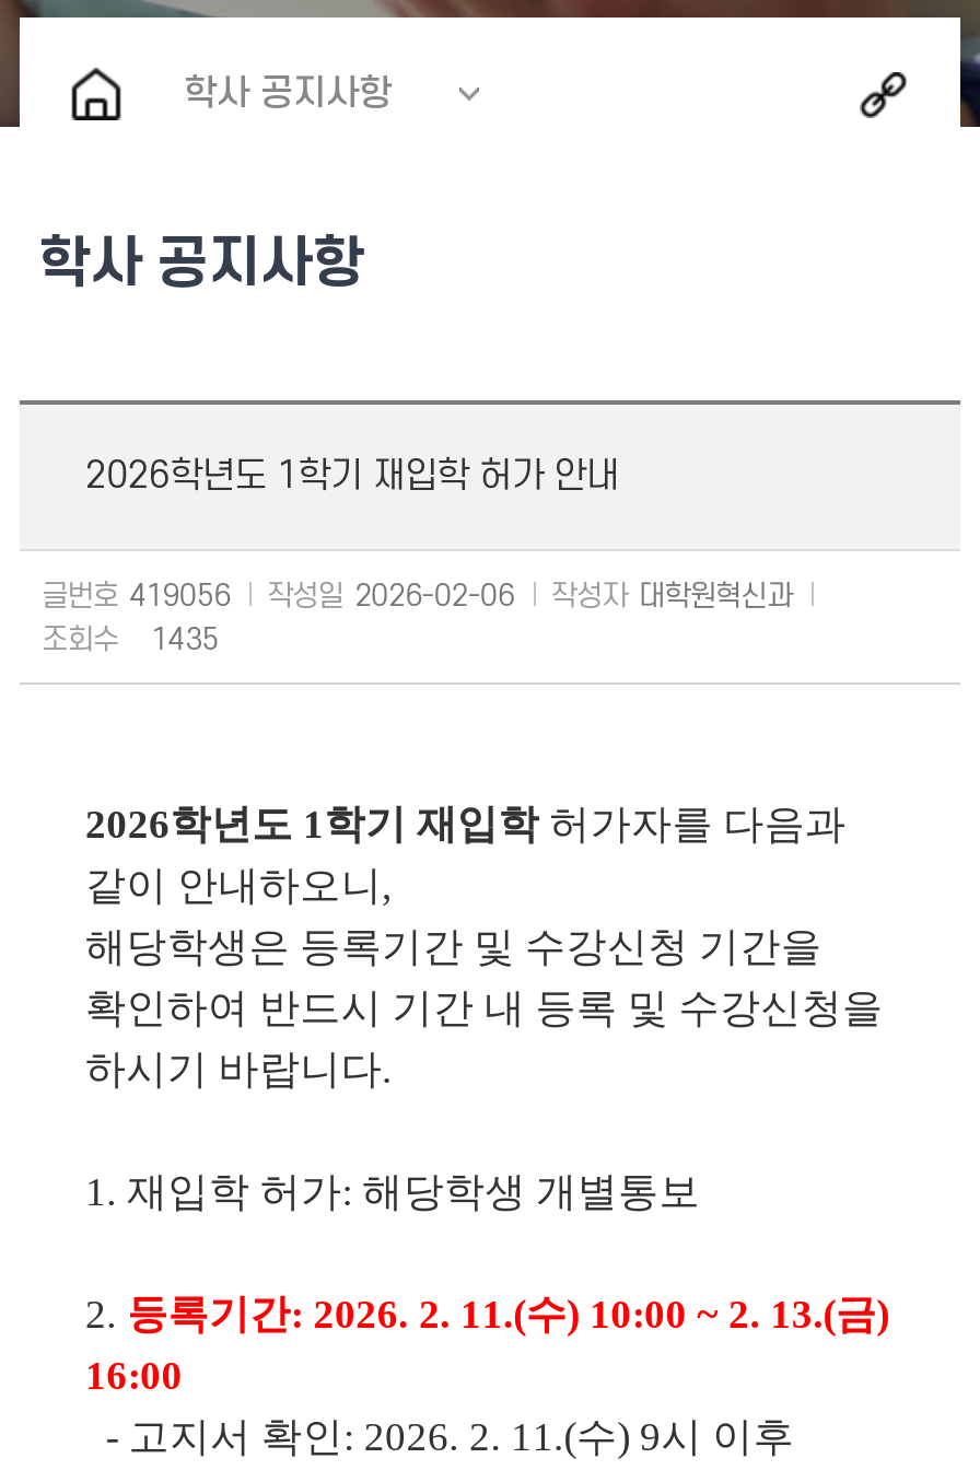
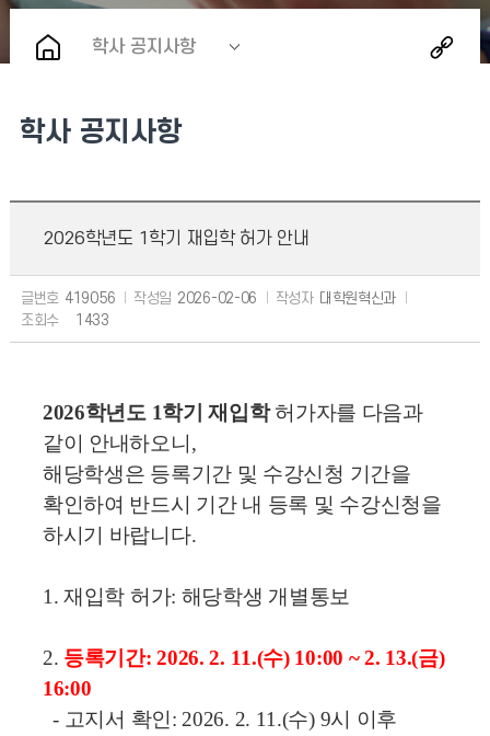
[42,623,219,656] 조회수 1435 -> [21,312,109,328] 조회수 1433

